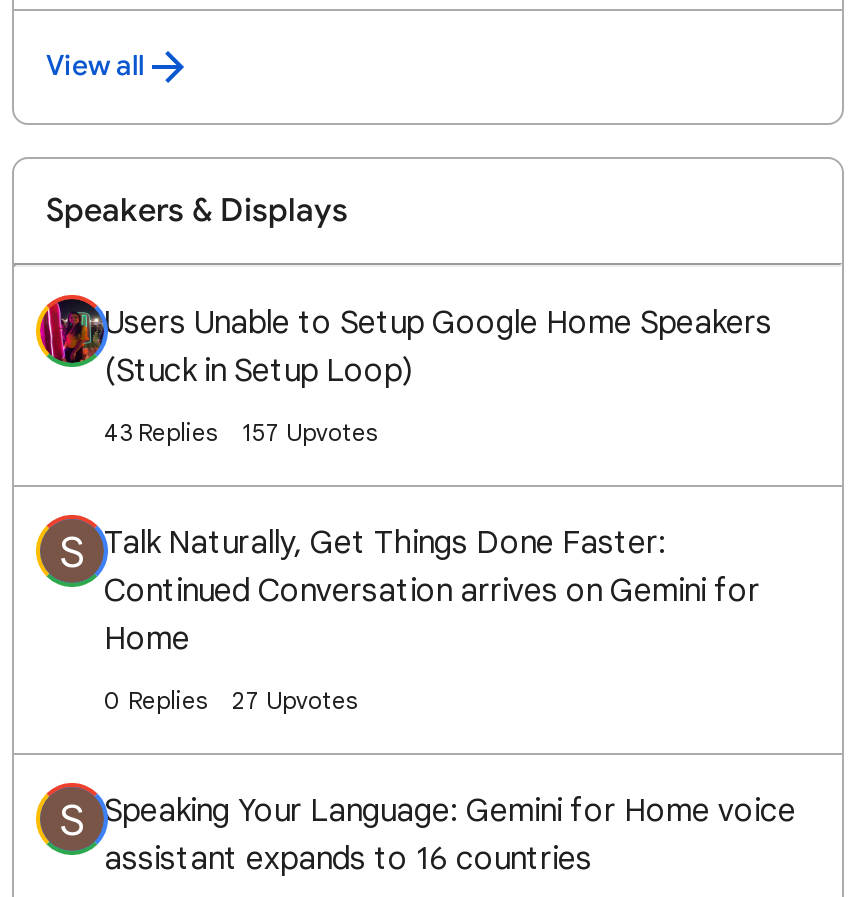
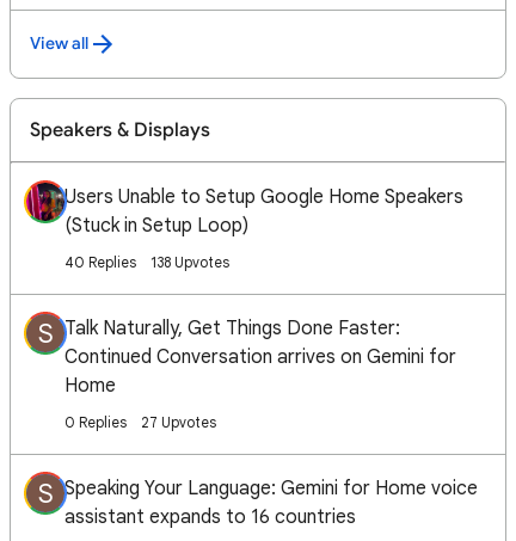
[104,417,218,447] 43 Replies -> [64,253,136,271] 40 Replies
[242,417,378,447] 157 Upvotes -> [150,253,229,271] 138 Upvotes

